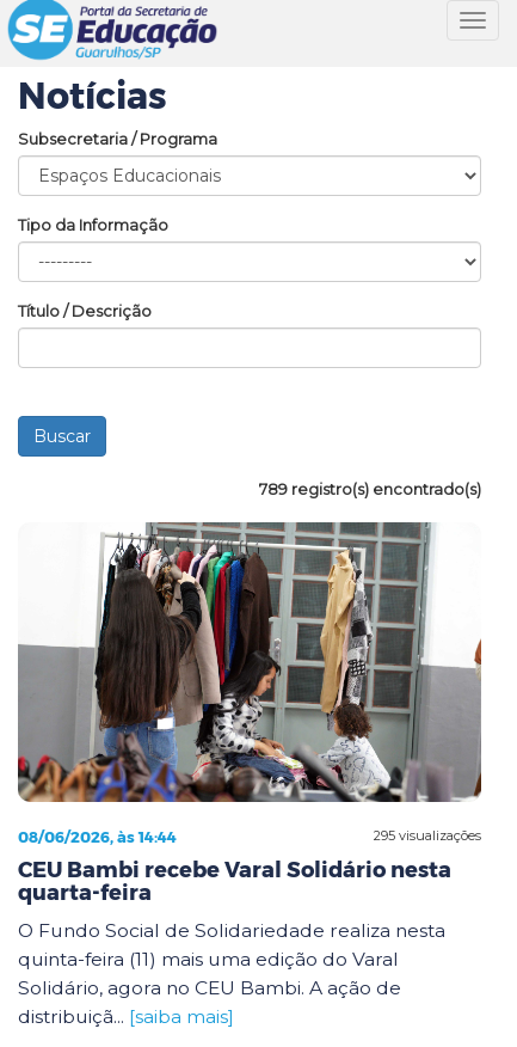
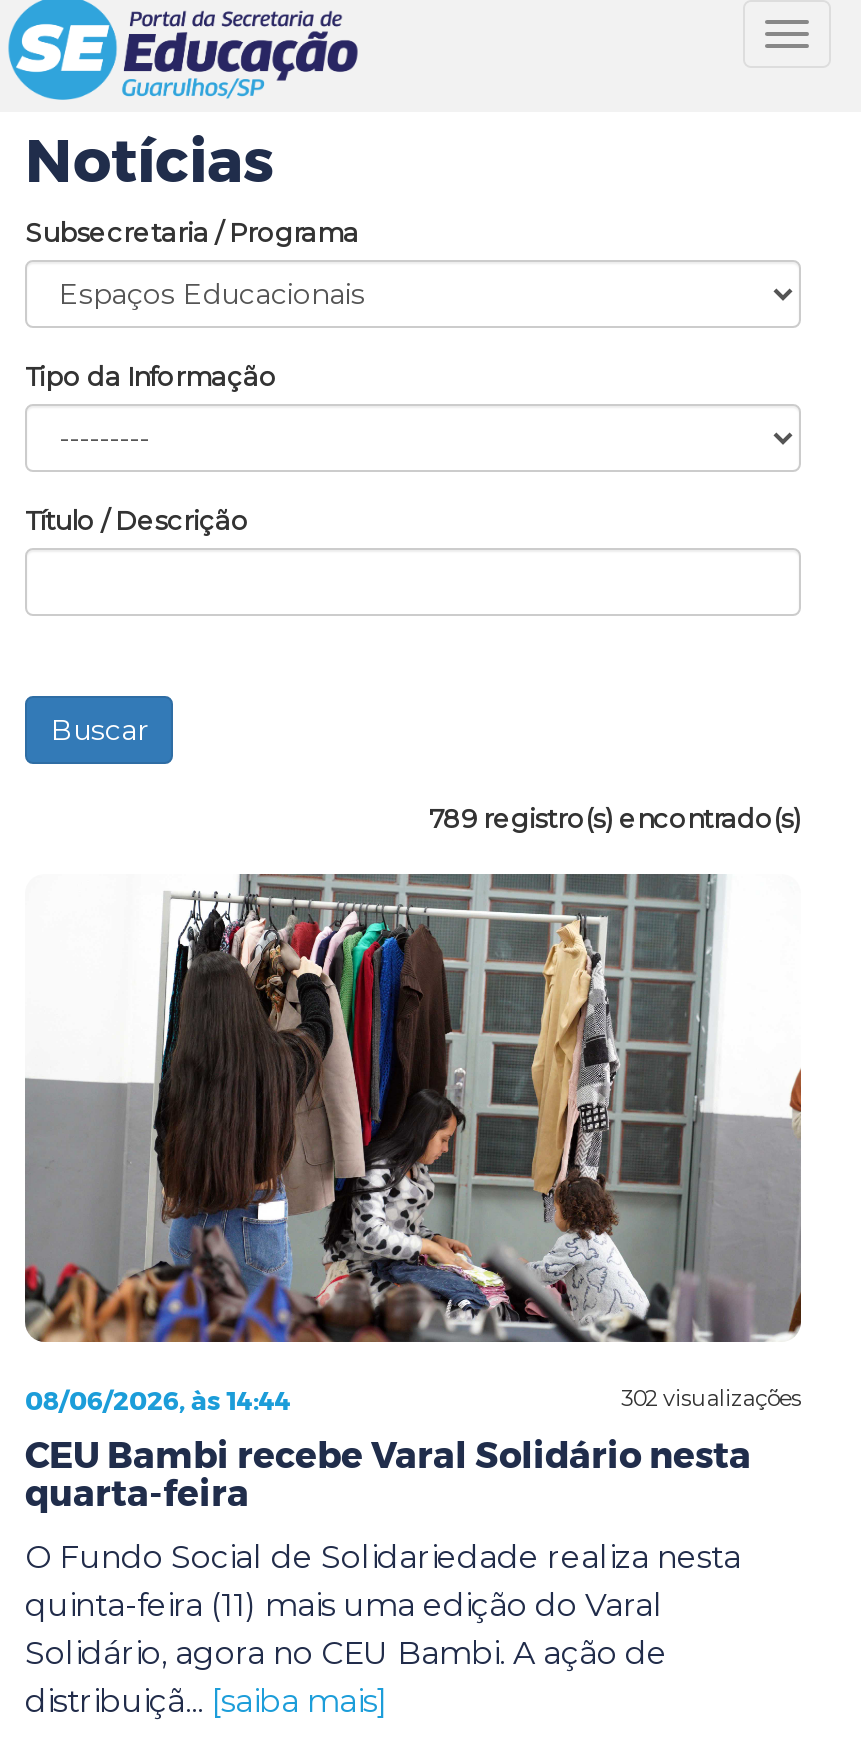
[374,827,481,844] 295 visualizações -> [621,1384,801,1412] 302 visualizações

